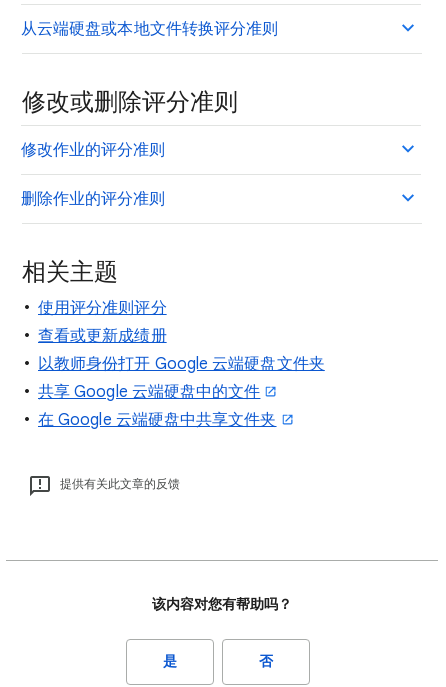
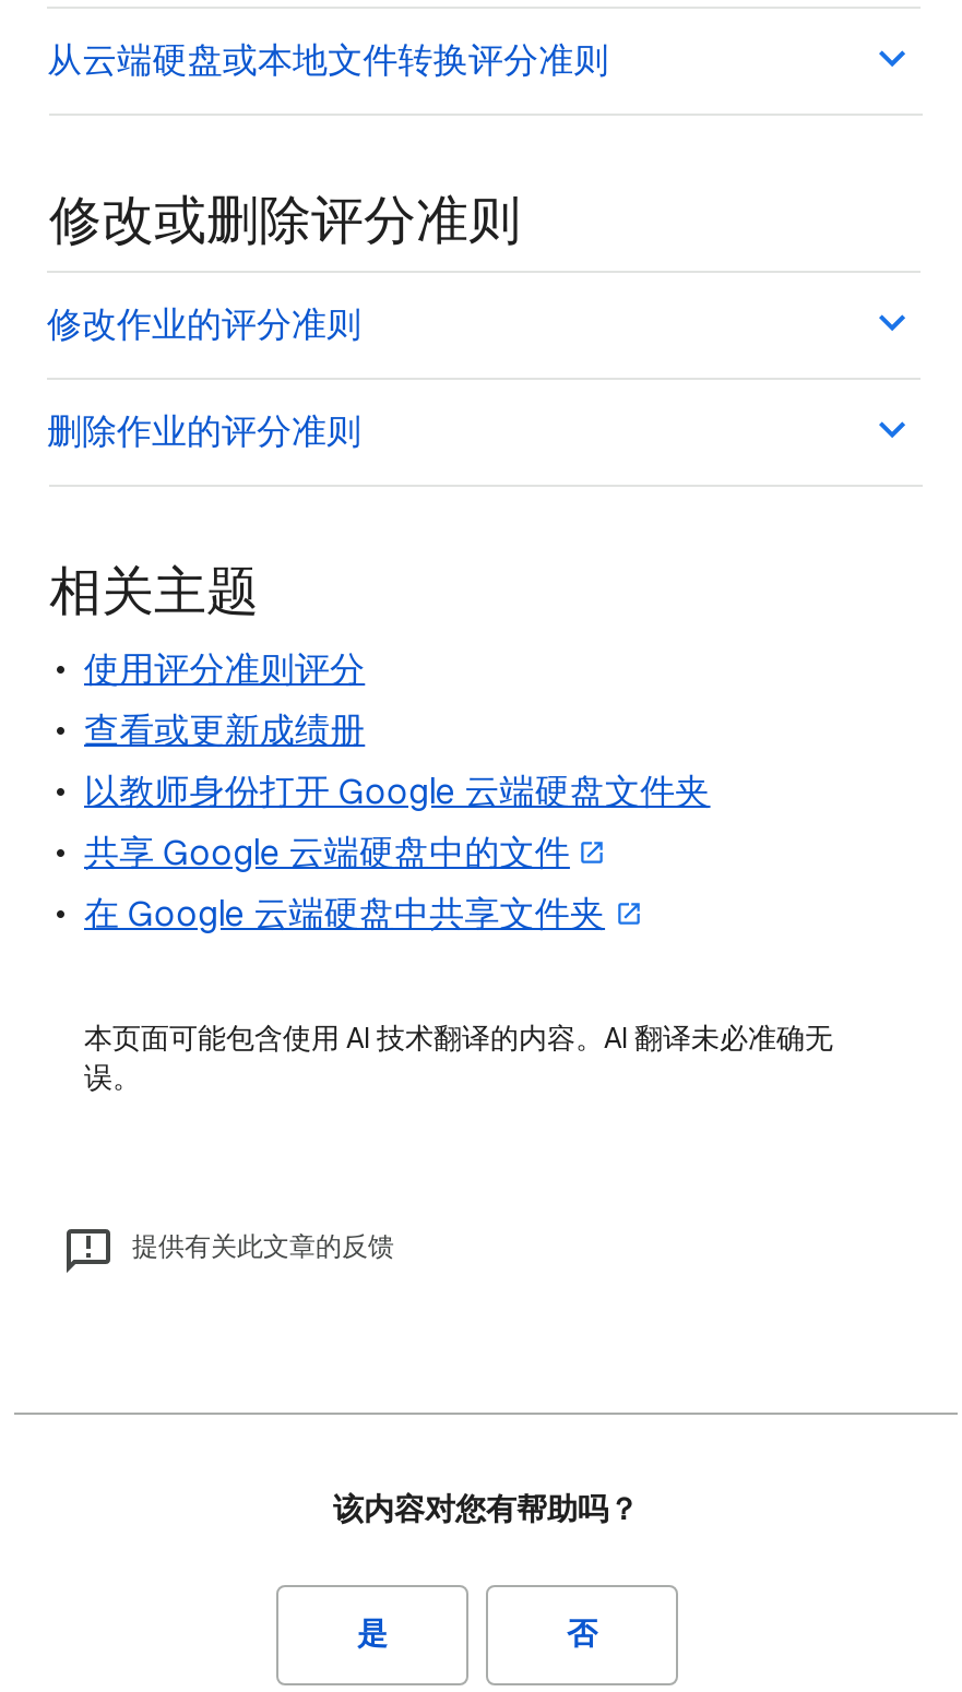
none -> [84,1020,833,1096] 本页面可能包含使用 AI 技术翻译的内容。AI 翻译未必准确无 | 误。

